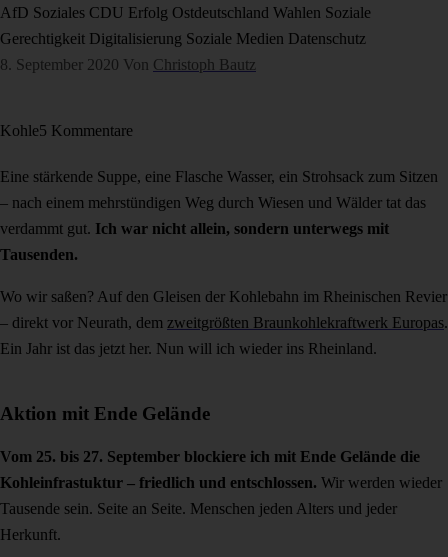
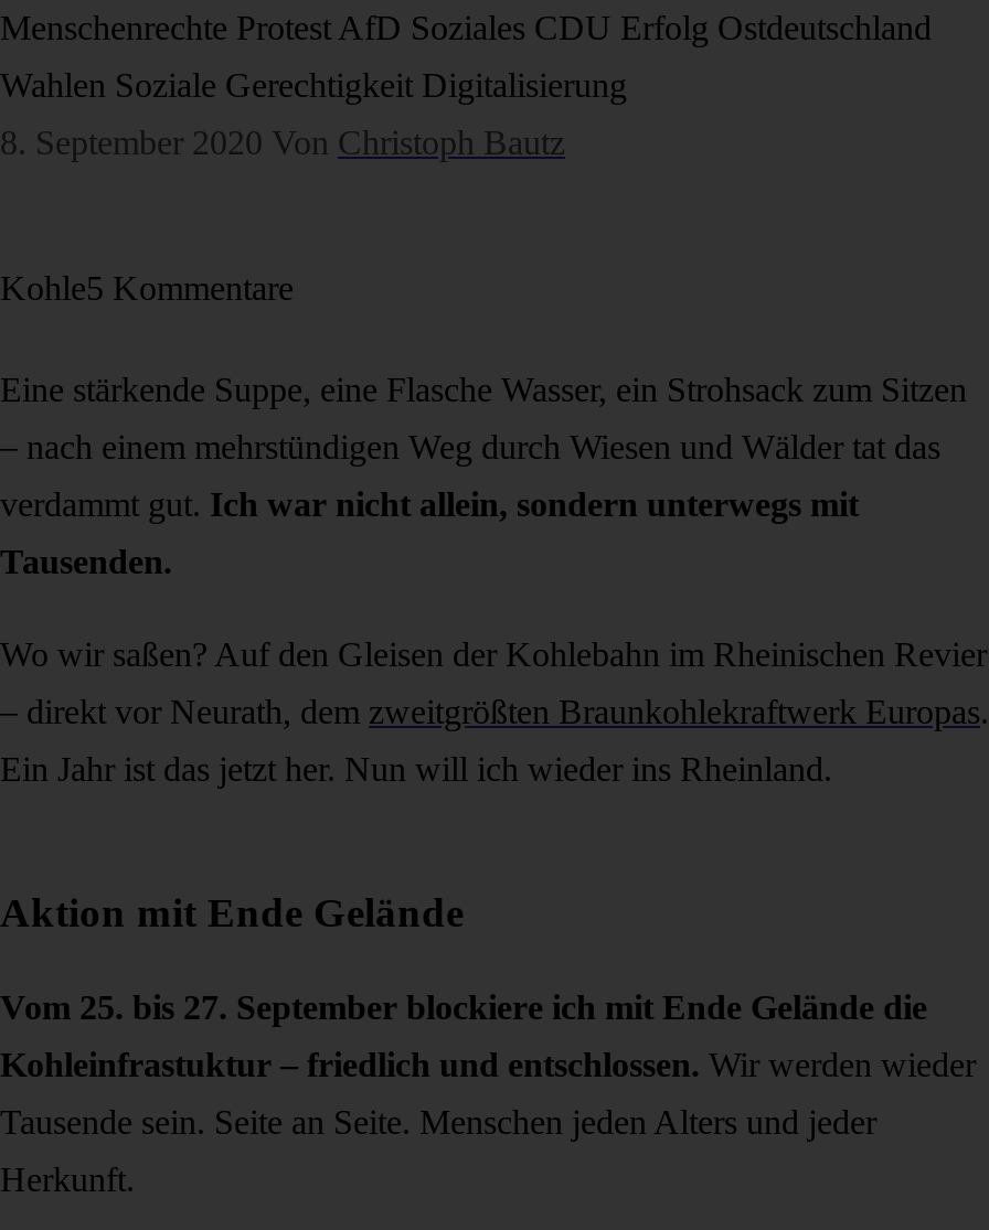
[0,4,371,21] AfD Soziales CDU Erfolg Ostdeutschland Wahlen Soziale -> [0,9,932,46] Menschenrechte Protest AfD Soziales CDU Erfolg Ostdeutschland
[0,30,366,47] Gerechtigkeit Digitalisierung Soziale Medien Datenschutz -> [0,66,627,104] Wahlen Soziale Gerechtigkeit Digitalisierung

